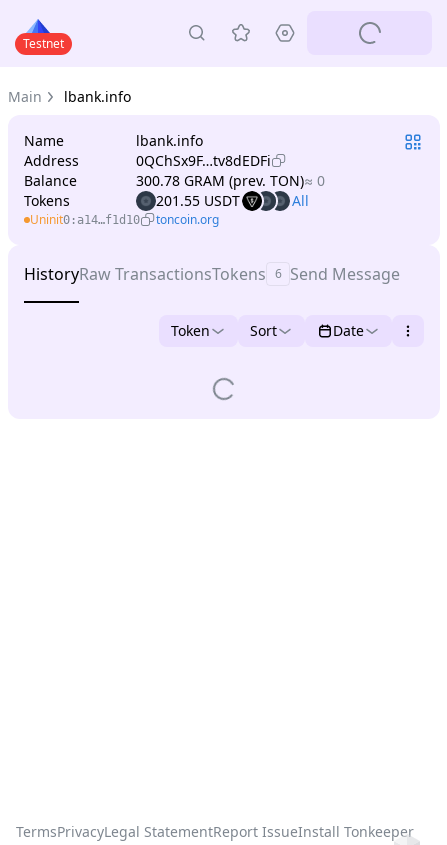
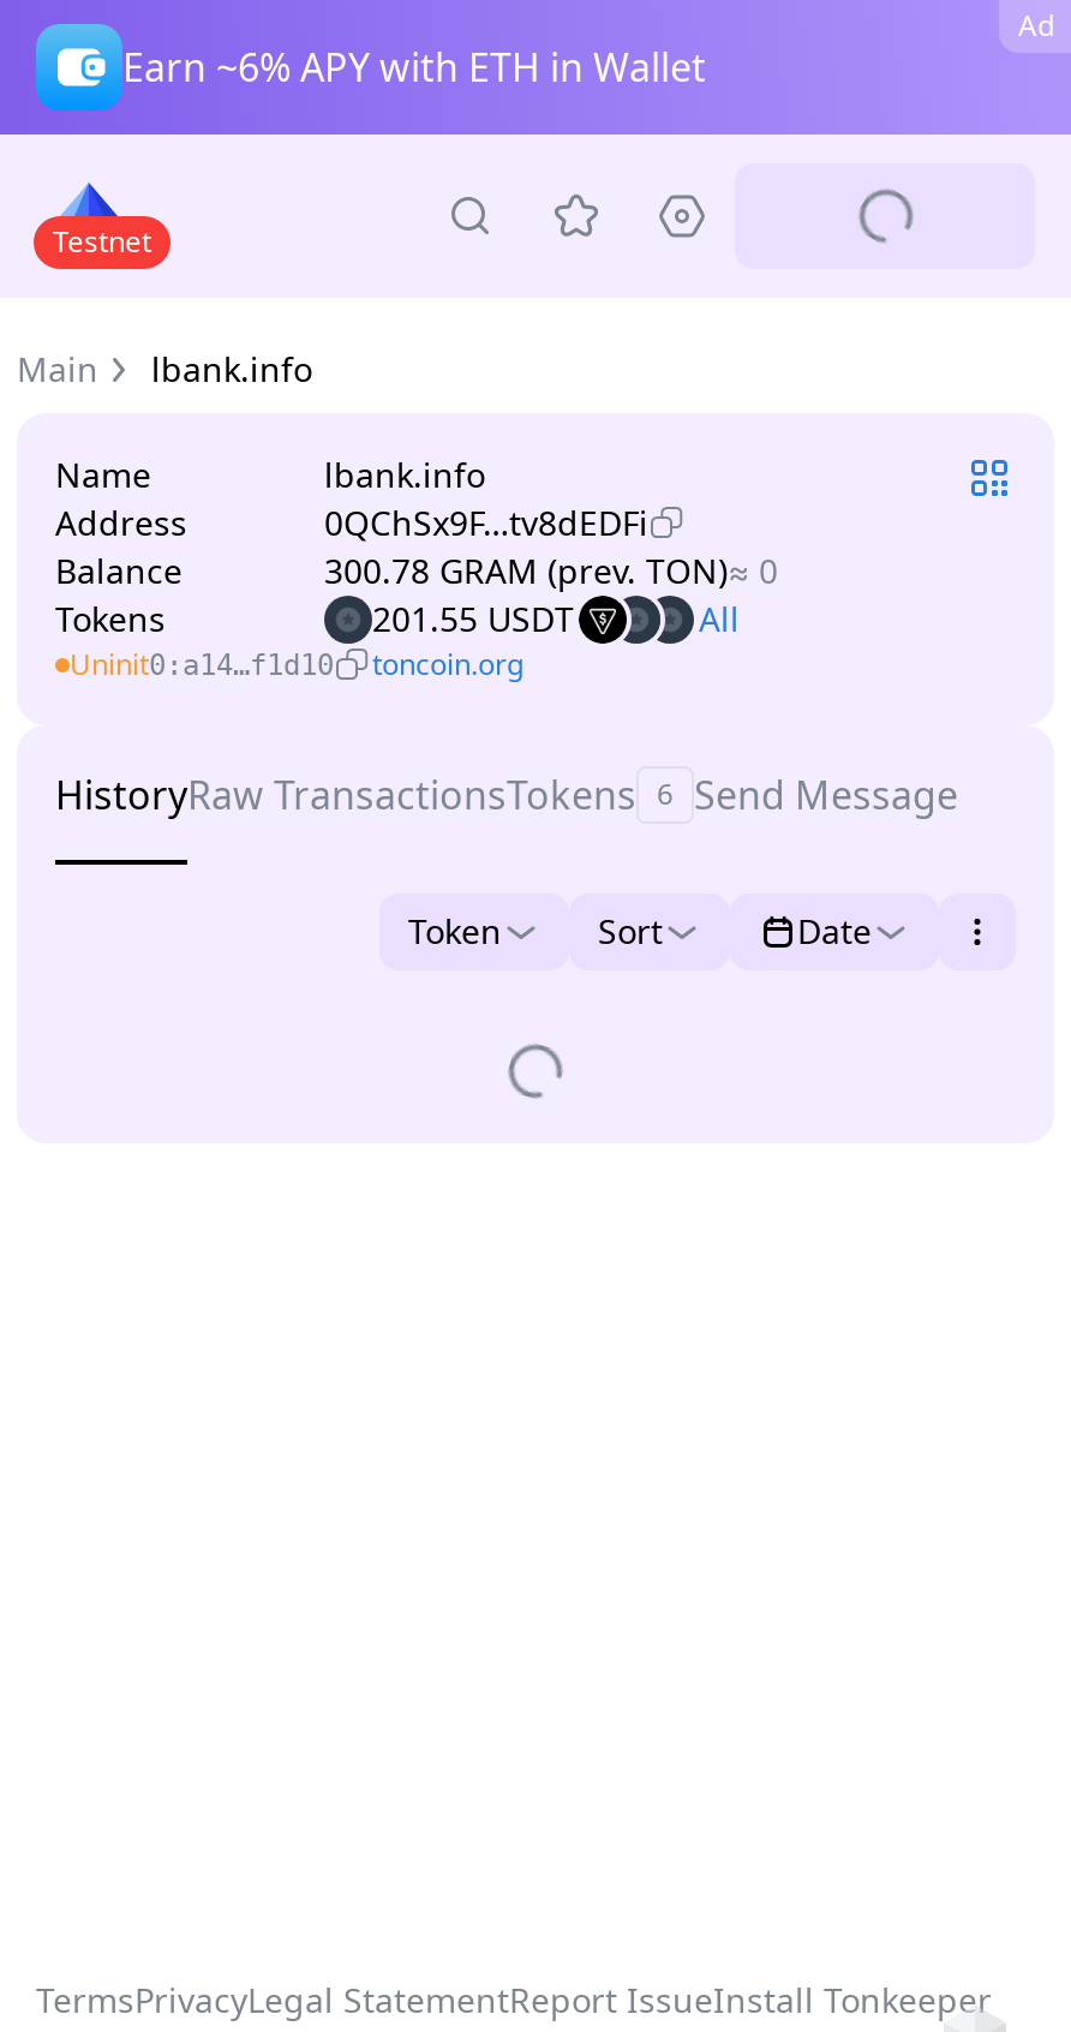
none -> [122,41,706,94] Earn ~6% APY with ETH in Wallet
none -> [1018,5,1054,46] Ad
moved [8,35,400,340] -> [17,221,958,954]: Testnet | Main | lbank.info | ... | Sort | Date

